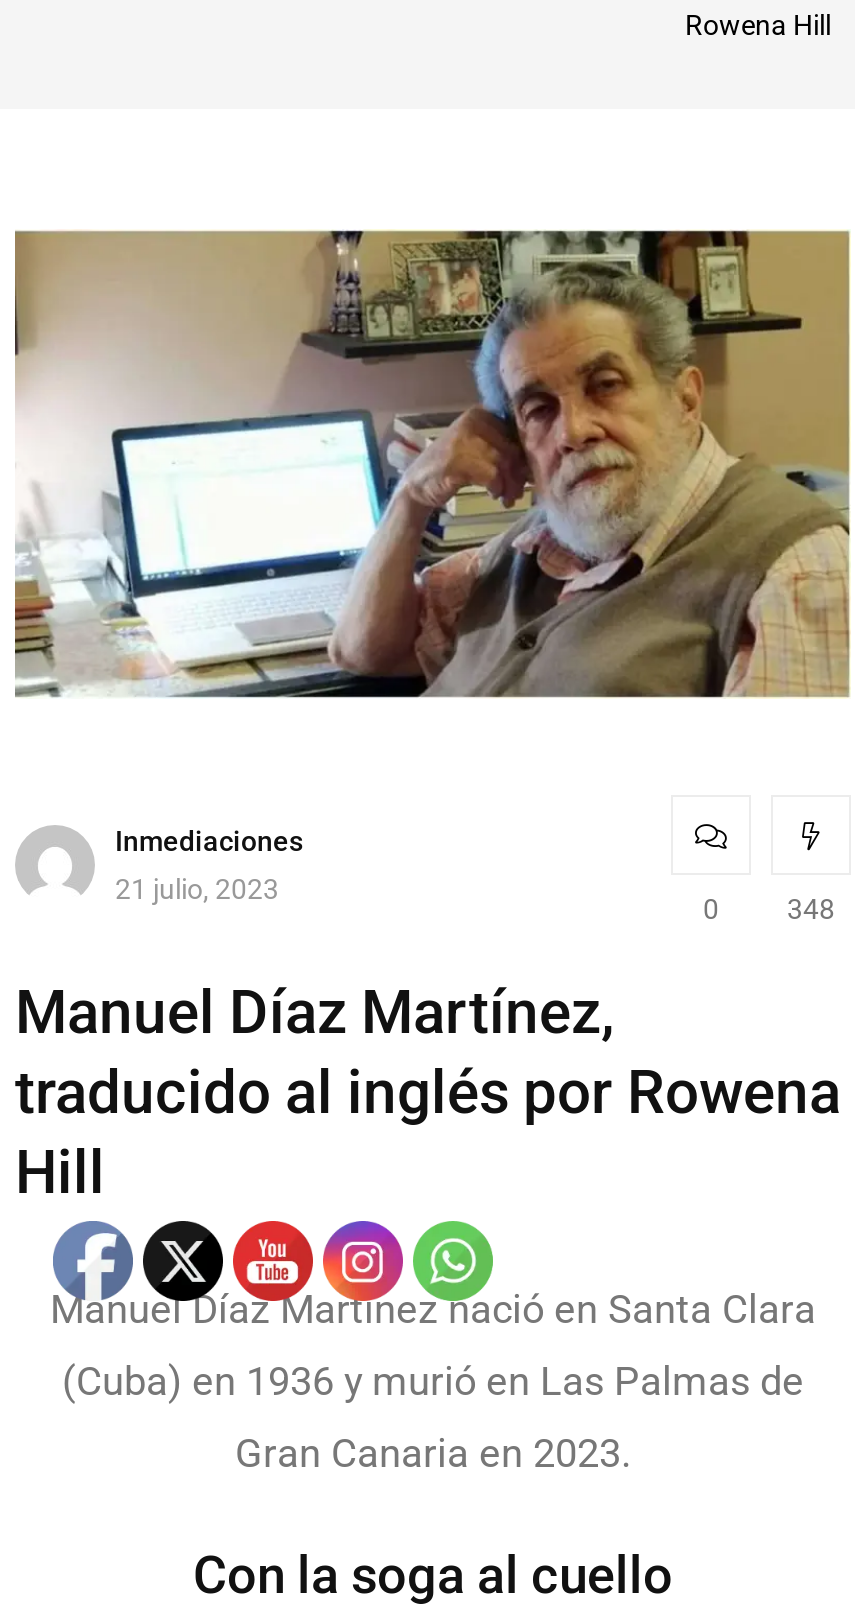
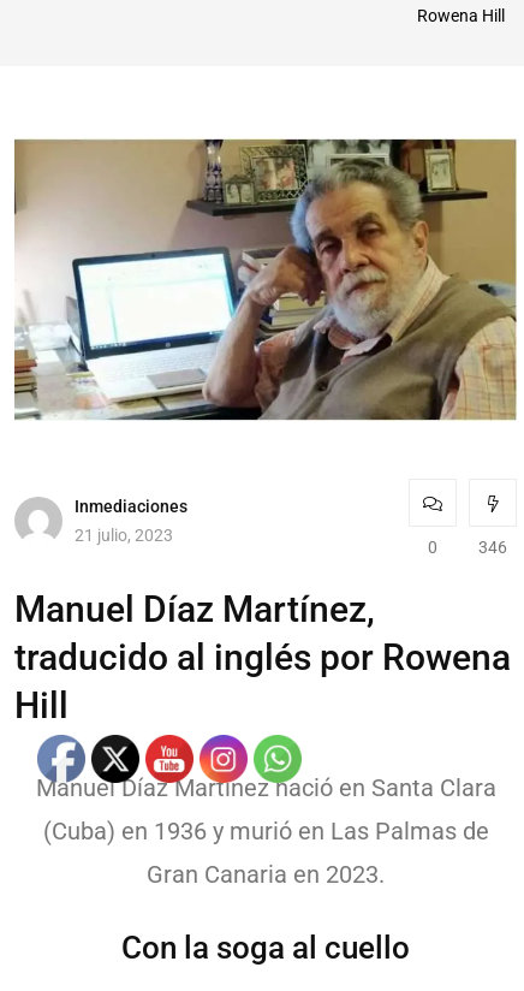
[787,893,835,925] 348 -> [478,538,507,557] 346

